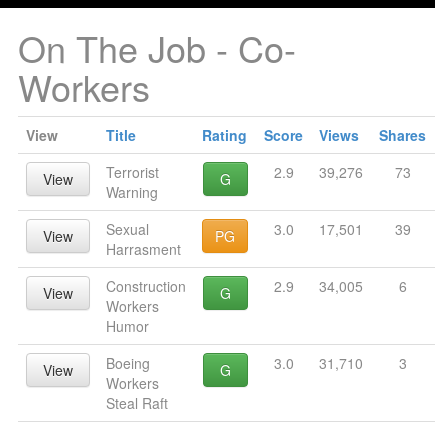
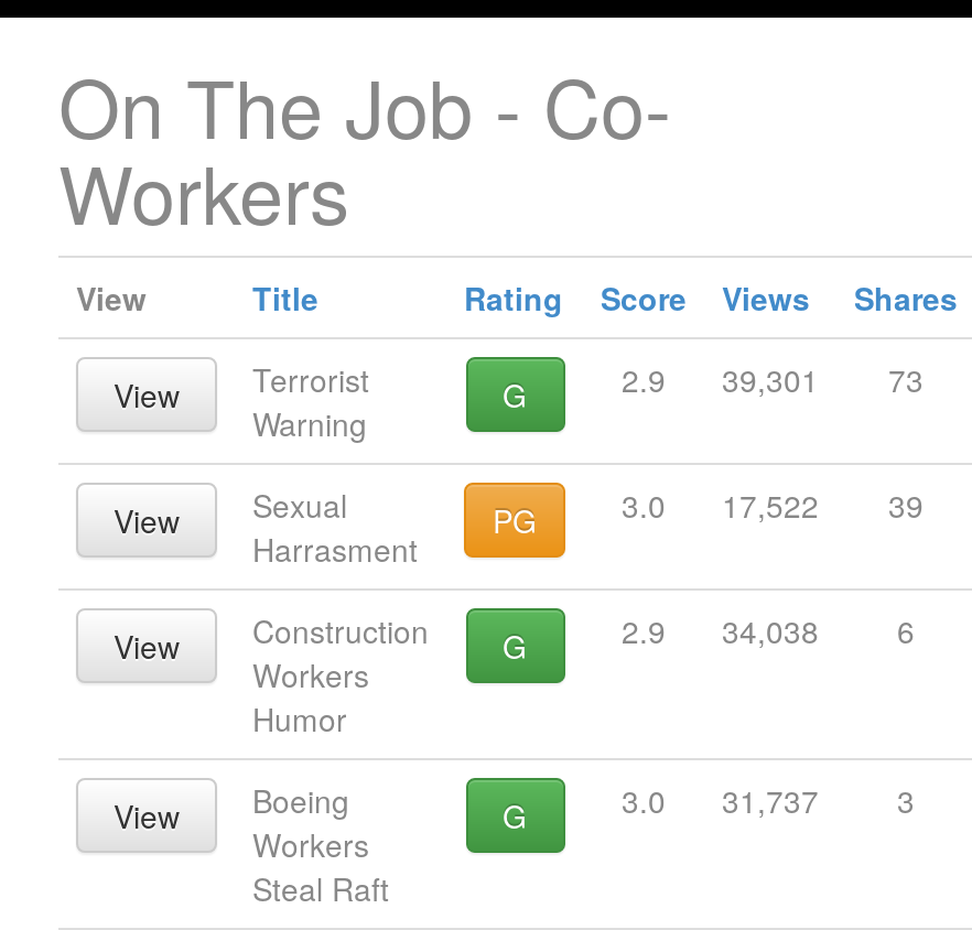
[215,162,410,189] G 2.9 39,276 73 -> [494,357,924,417] G 2.9 39,301 73
[215,219,410,246] PG 3.0 17,501 39 -> [493,483,924,542] PG 3.0 17,522 39
[39,276,406,303] View Construction G 2.9 34,005 6 -> [105,608,915,668] View Construction G 2.9 34,038 6
[215,353,406,380] G 3.0 31,710 3 -> [494,778,915,837] G 3.0 31,737 3

